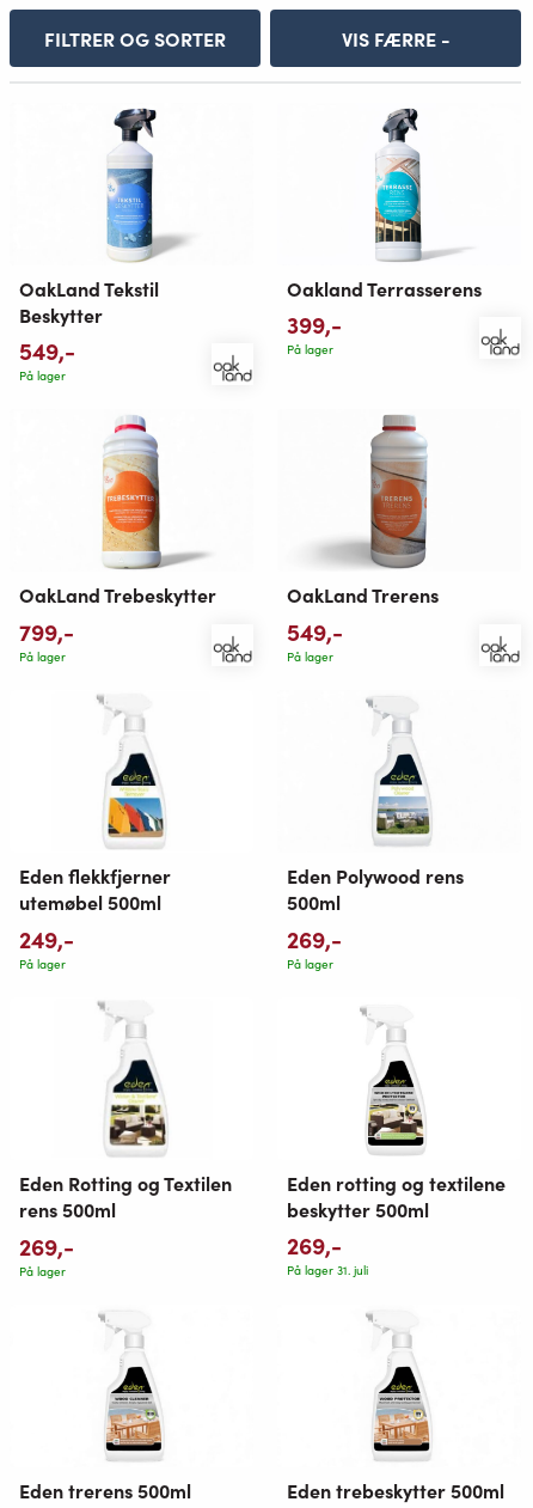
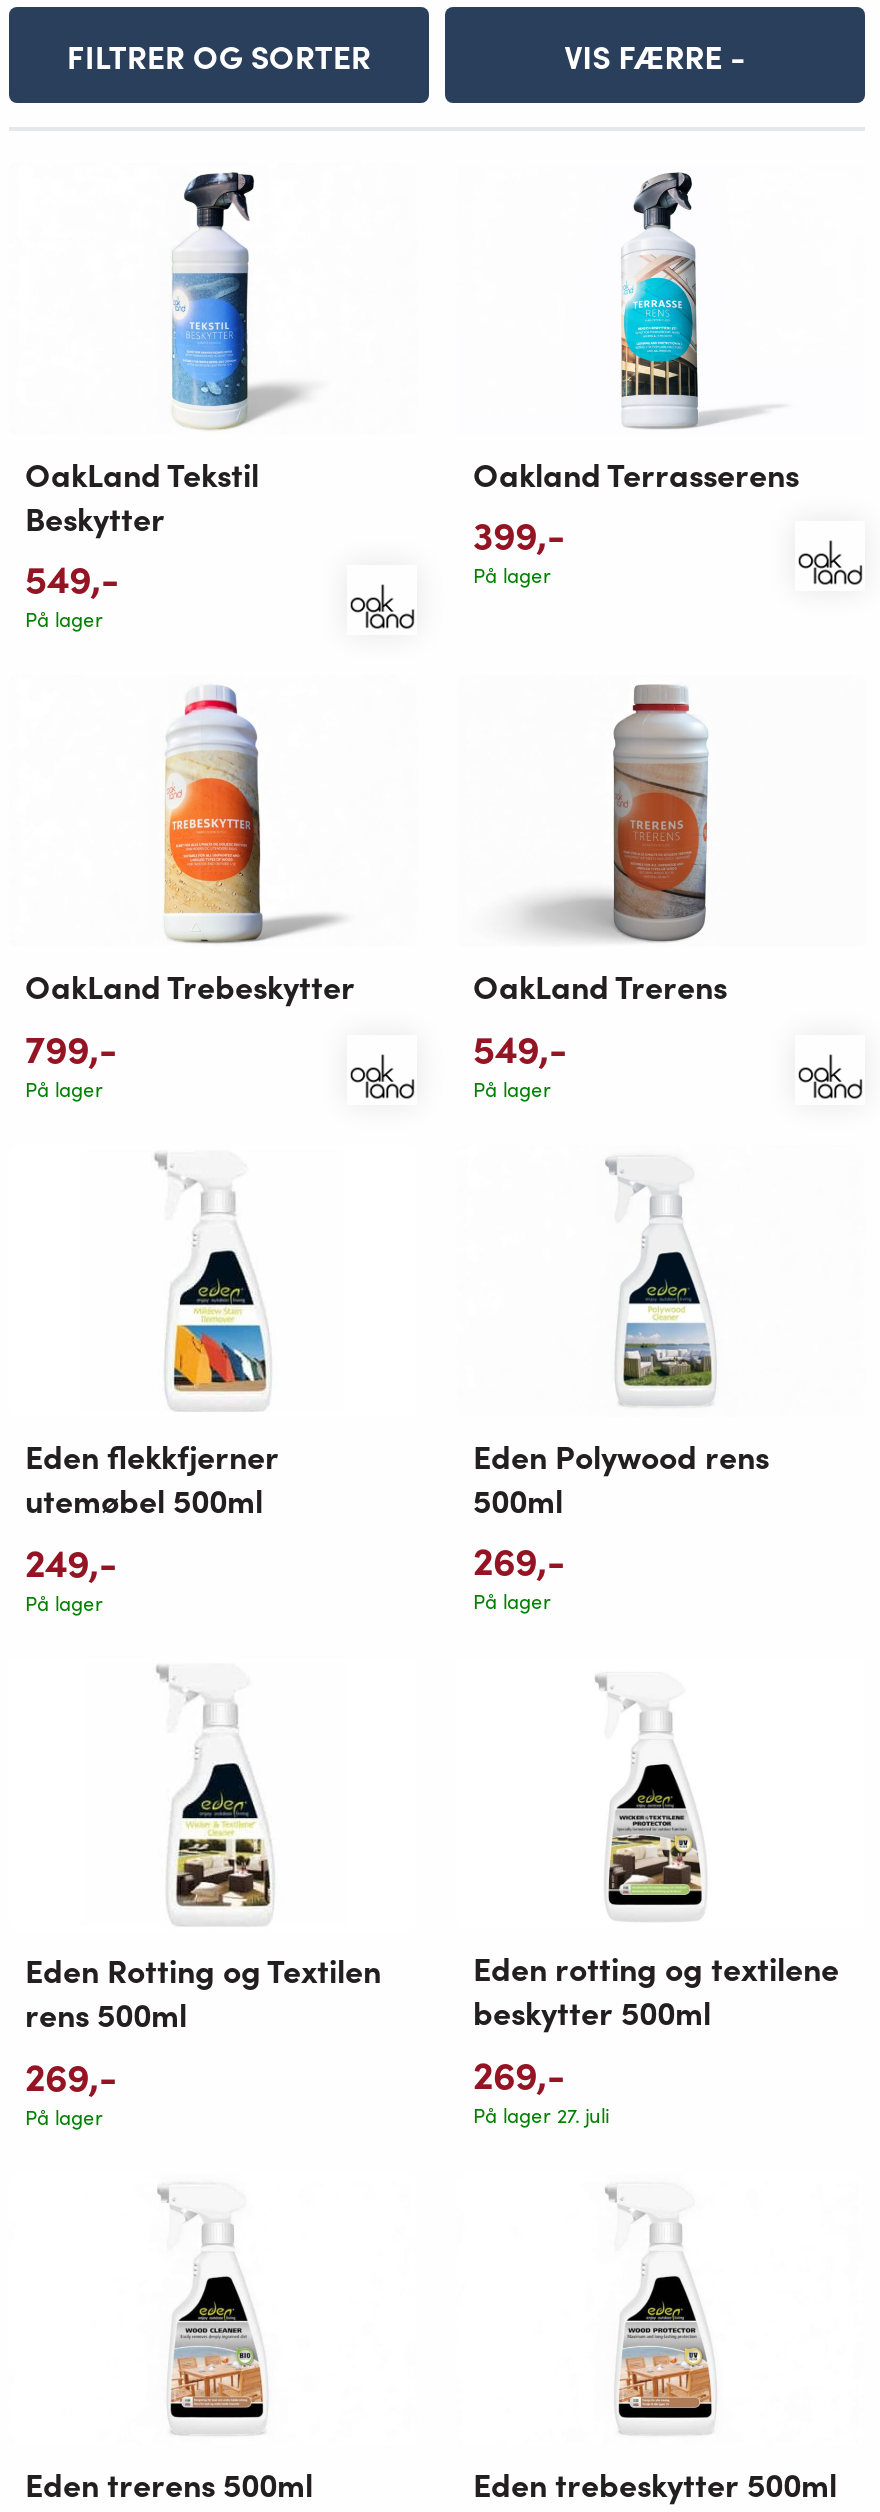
[287,1262,368,1279] På lager 31. juli -> [473,2101,609,2129] På lager 27. juli

